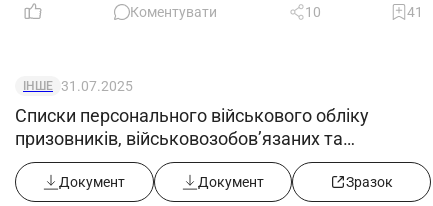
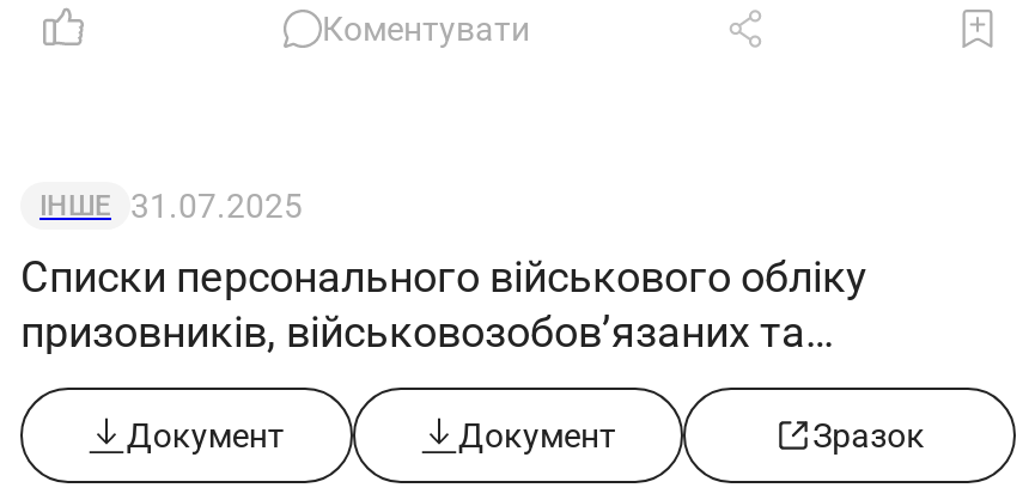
[305,4,423,20] 10 | 41 -> none

